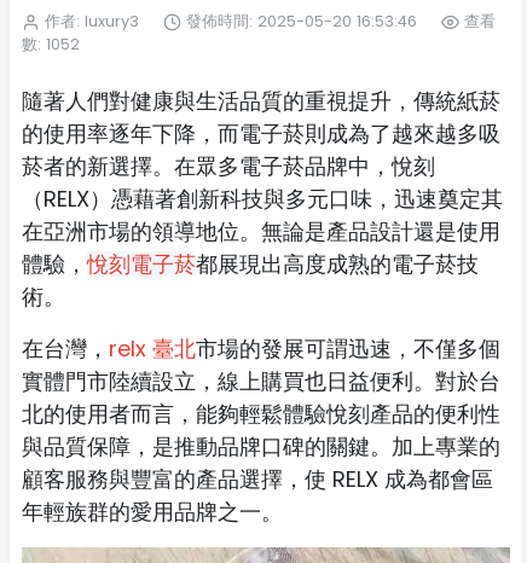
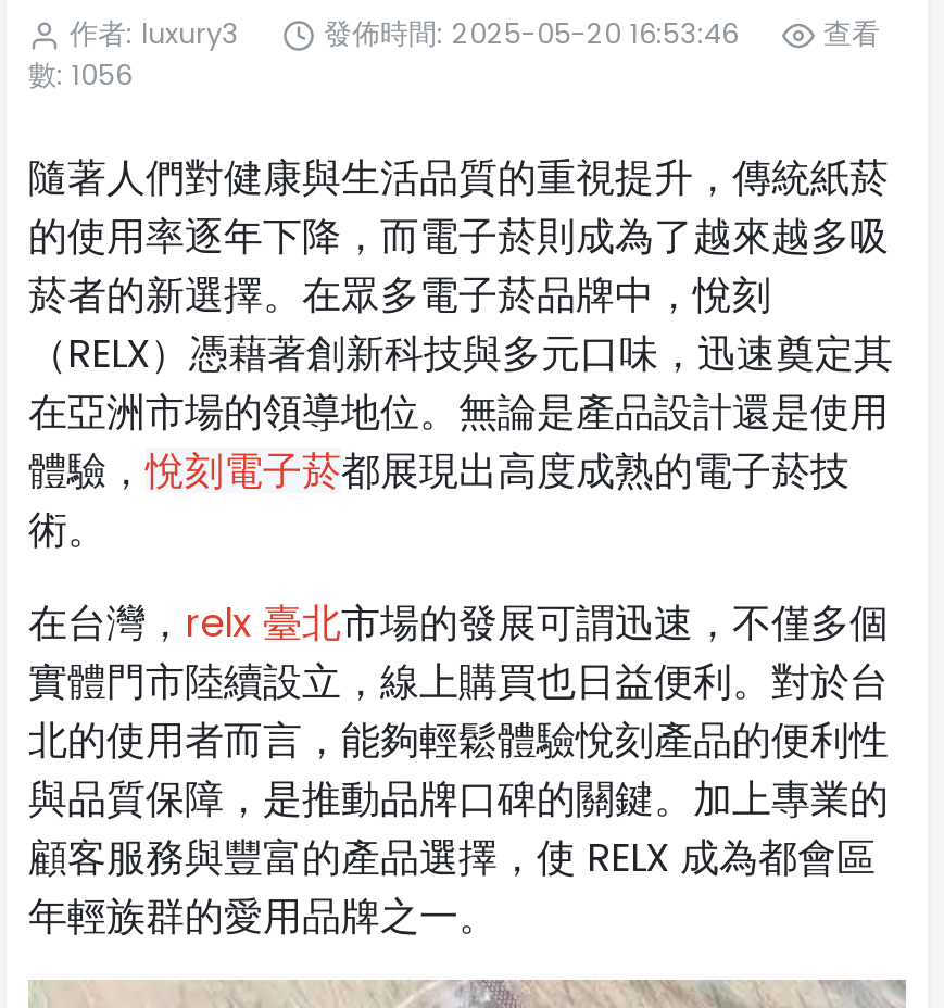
[22,34,80,54] 數: 1052 -> [28,56,133,93] 數: 1056

